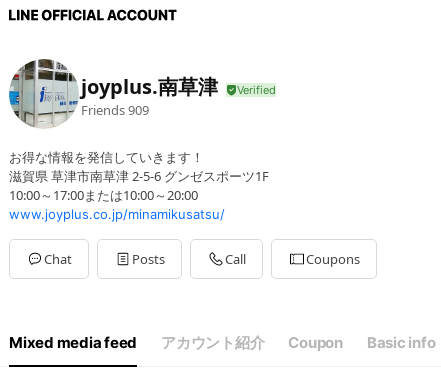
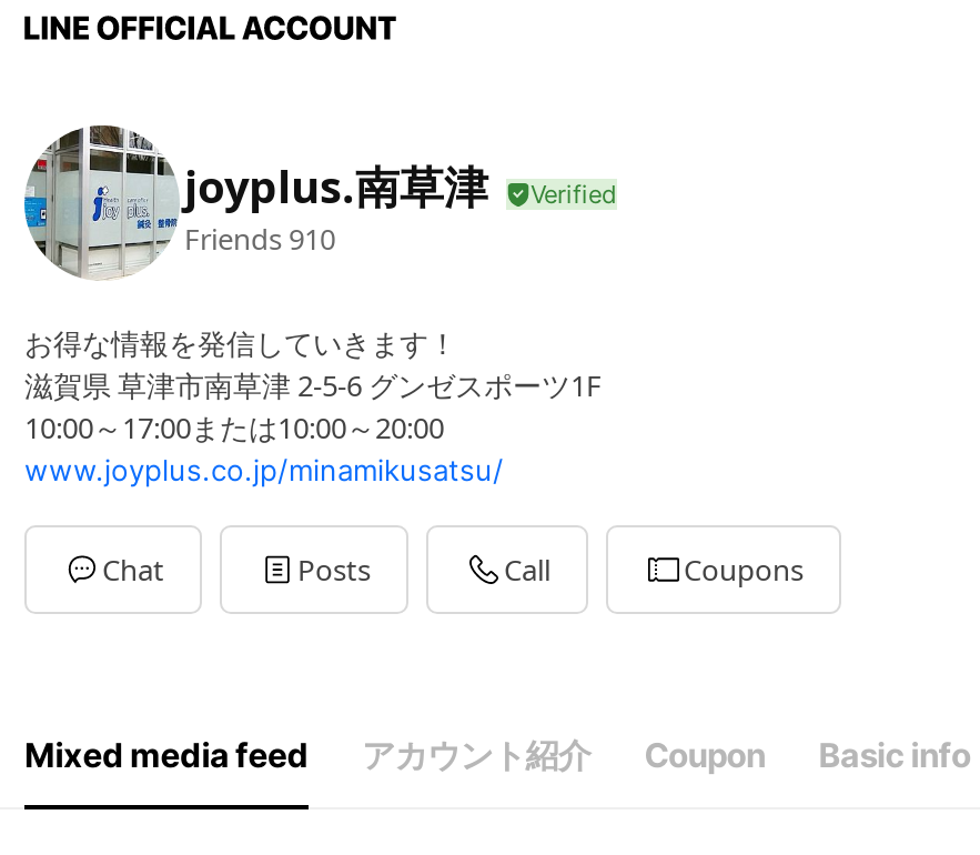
[81,100,149,118] Friends 909 -> [184,218,335,258] Friends 910

